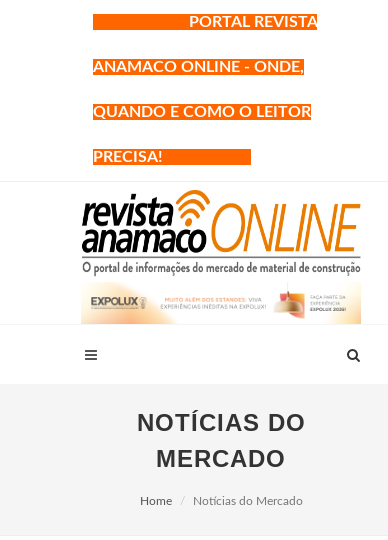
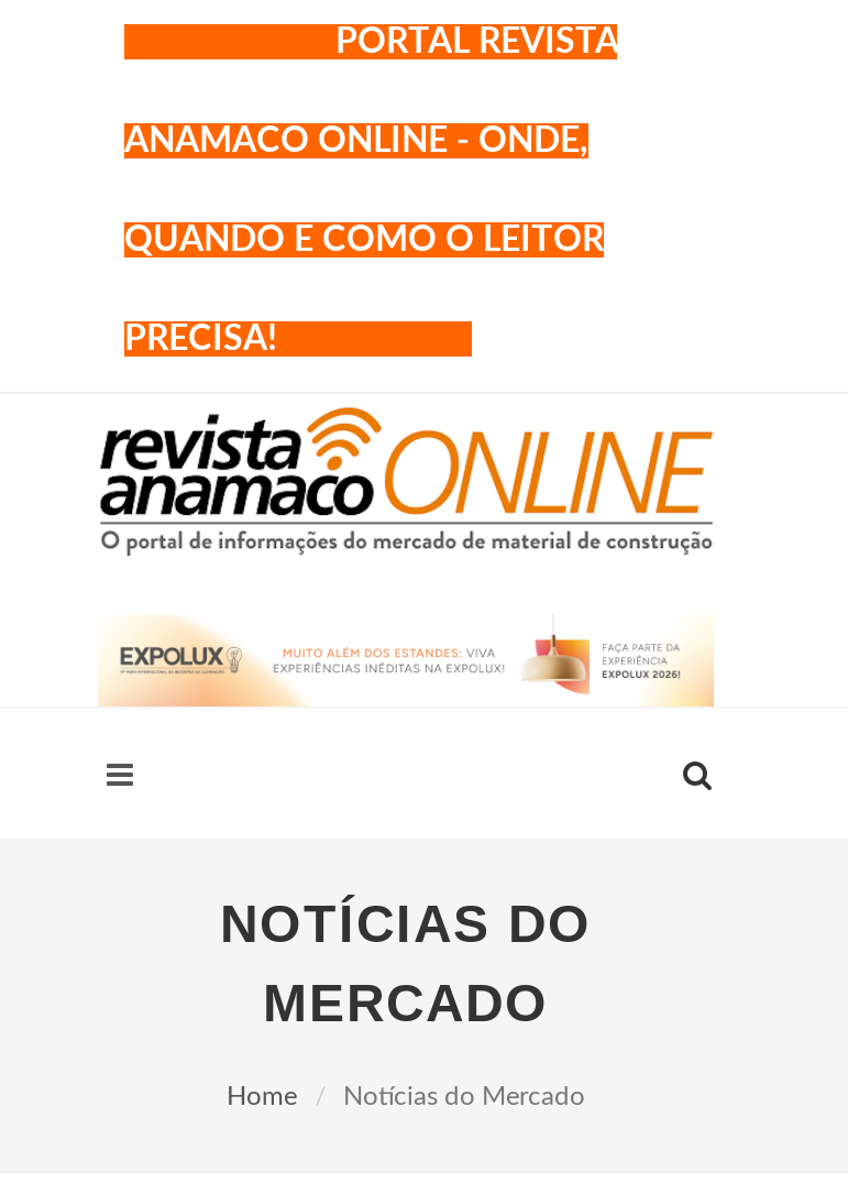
[81,188,361,276] [image] -> [98,405,714,596] [image]

